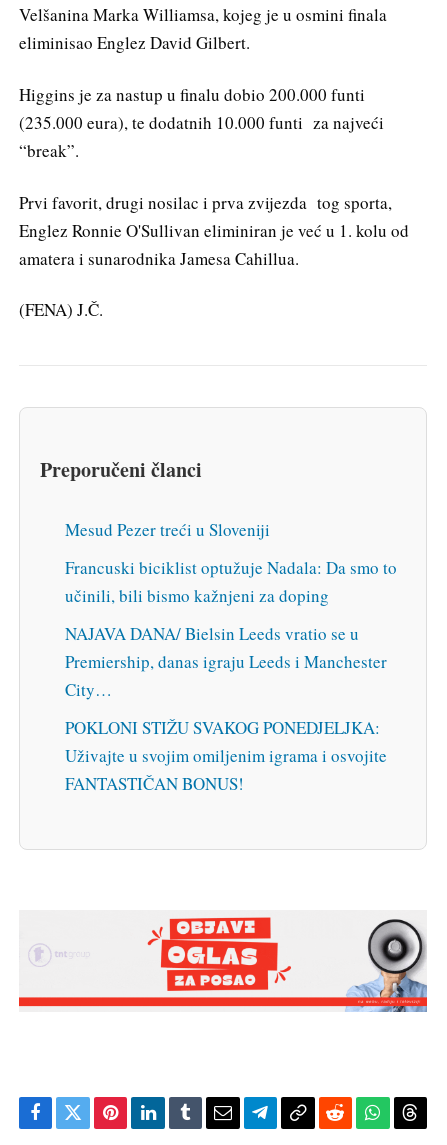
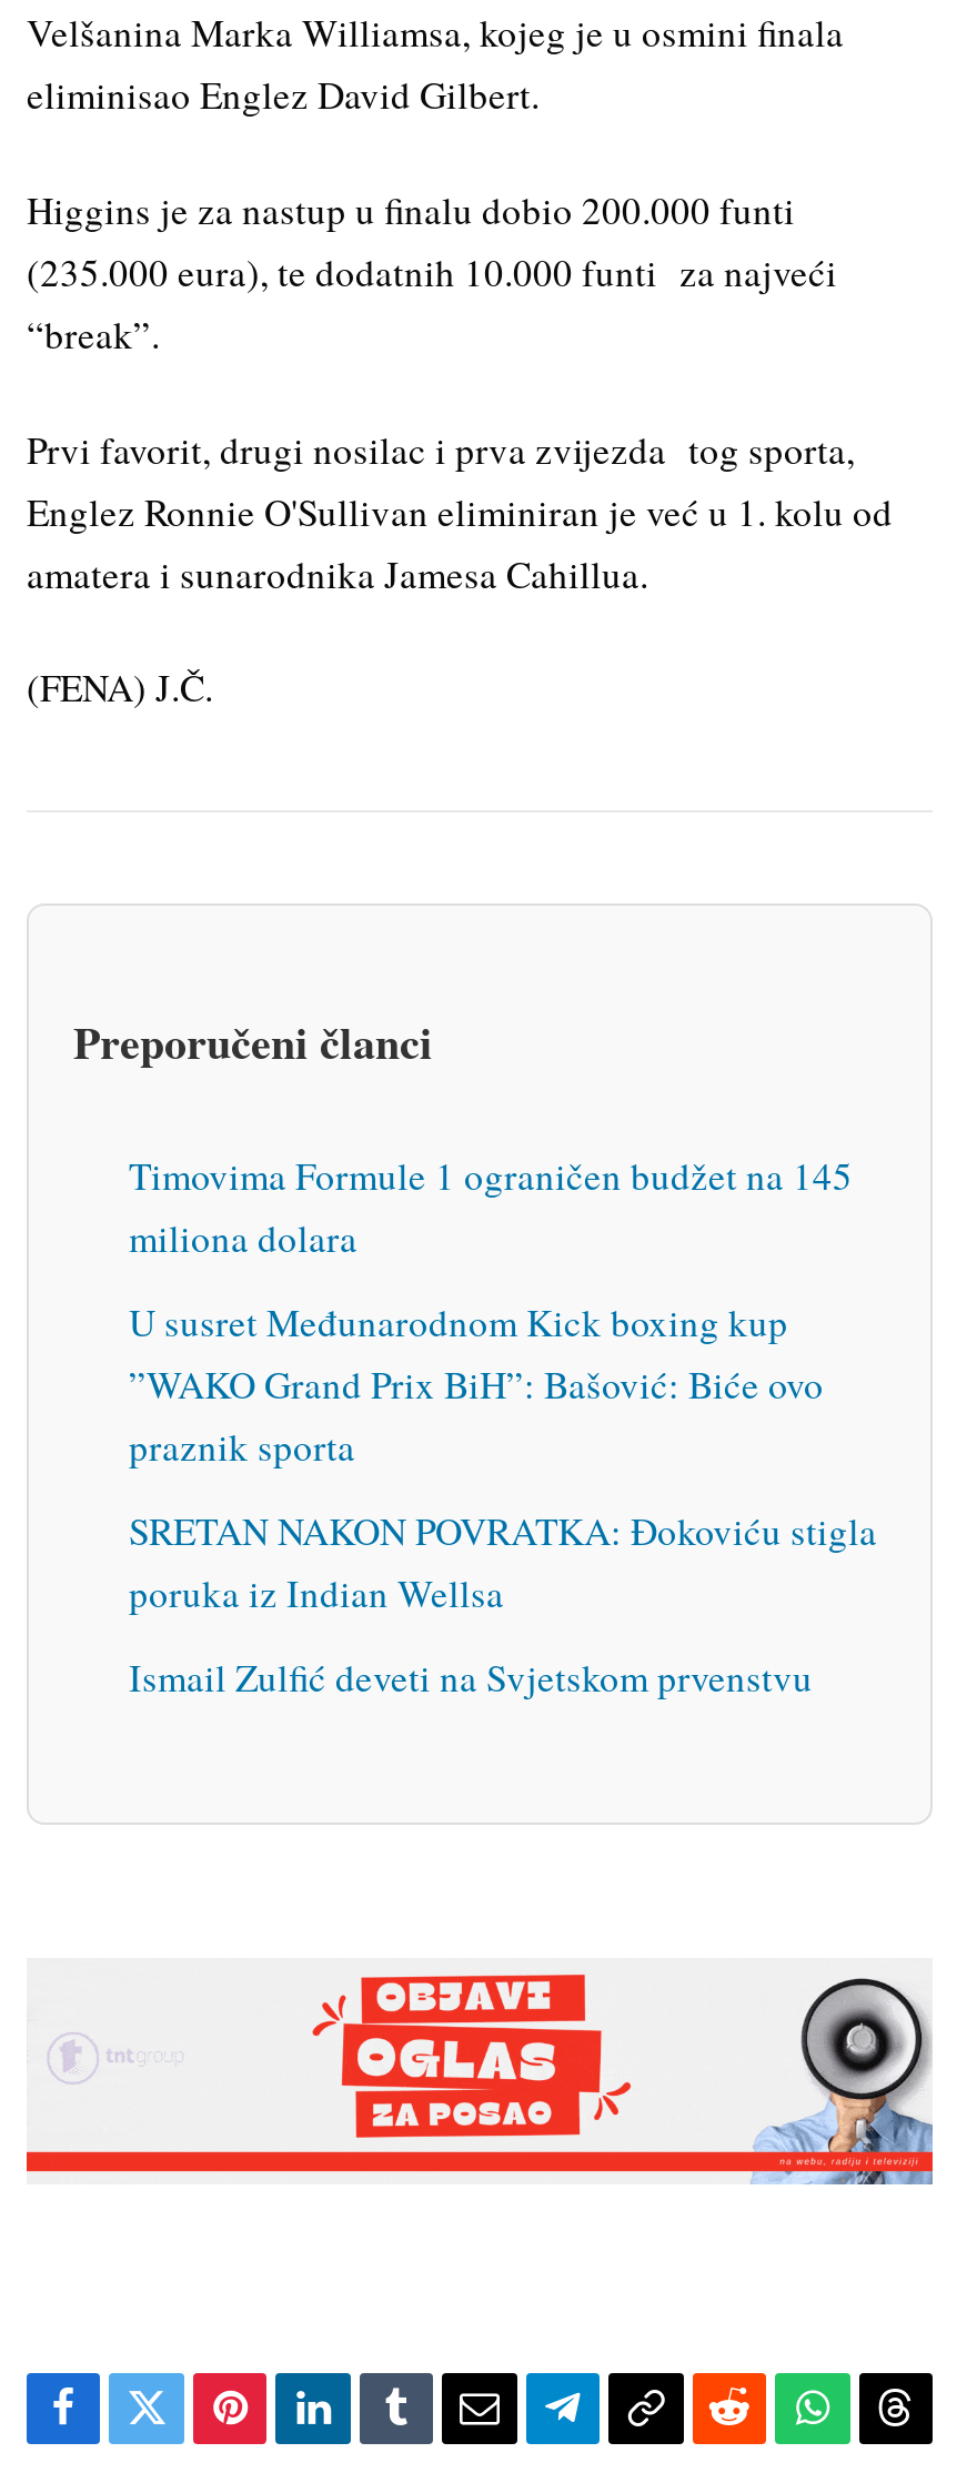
[65,518,270,541] Mesud Pezer treći u Sloveniji -> [129,1150,853,1263] Timovima Formule 1 ograničen budžet na 145 | miliona dolara
[65,556,397,607] Francuski biciklist optužuje Nadala: Da smo to | učinili, bili bismo kažnjeni za doping -> [129,1297,824,1472] U susret Međunarodnom Kick boxing kup | ”WAKO Grand Prix BiH”: Bašović: Biće ovo | praznik sporta
[65,622,387,701] NAJAVA DANA/ Bielsin Leeds vratio se u | Premiership, danas igraju Leeds i Manchester | City… -> [129,1505,877,1619] SRETAN NAKON POVRATKA: Đokoviću stigla | poruka iz Indian Wellsa
[65,716,387,795] POKLONI STIŽU SVAKOG PONEDJELJKA: | Uživajte u svojim omiljenim igrama i osvojite | FANTASTIČAN BONUS! -> [129,1652,813,1703] Ismail Zulfić deveti na Svjetskom prvenstvu

